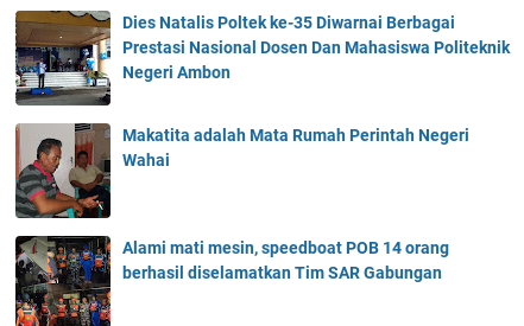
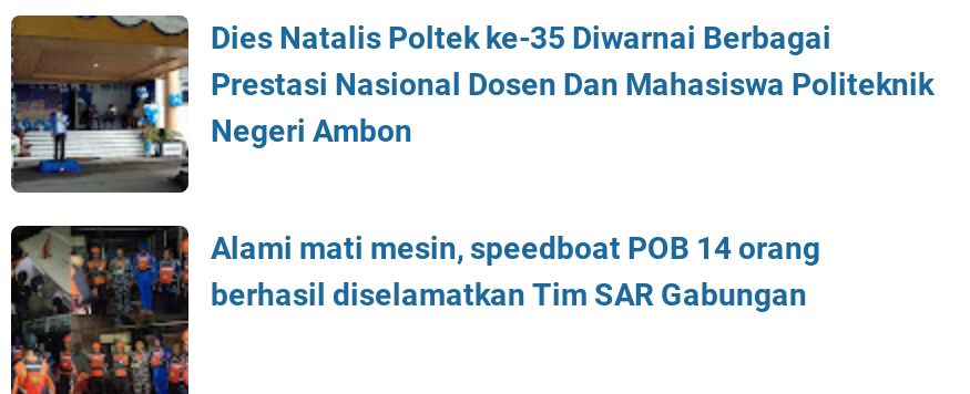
[14,123,469,218] [image] | Makatita adalah Mata Rumah Perintah Negeri | Wahai -> none

